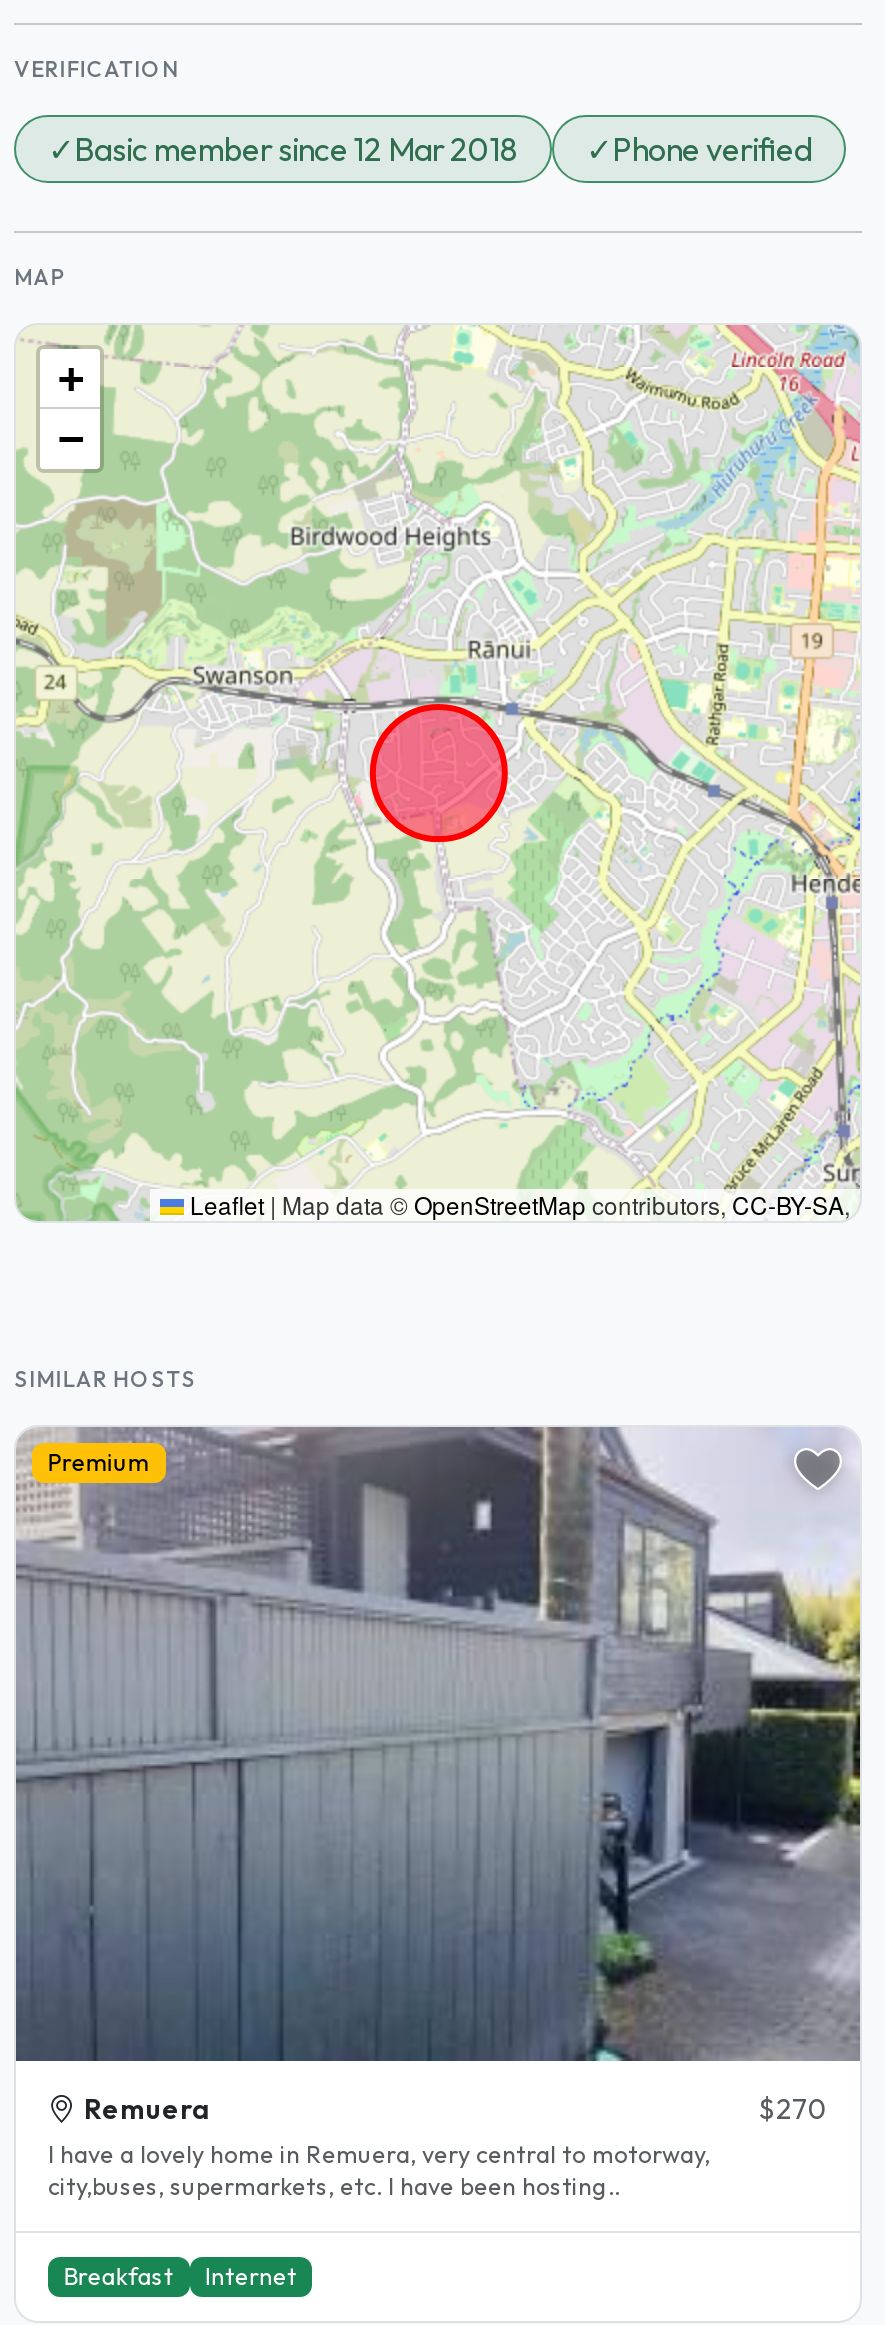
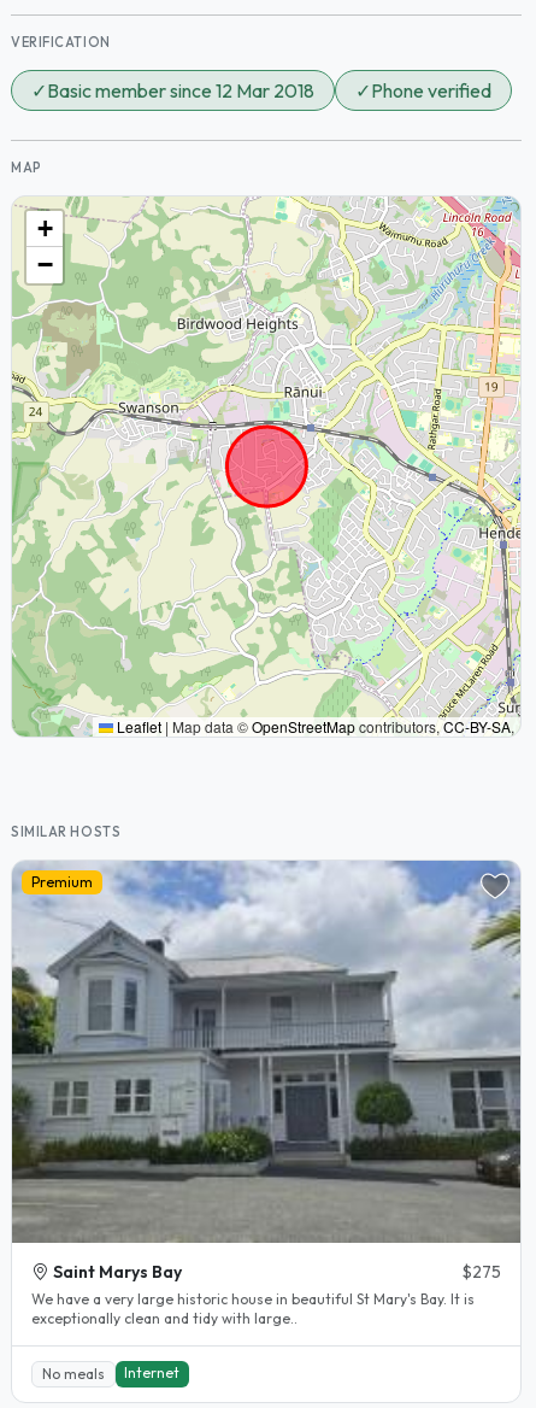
[14,1425,862,2201] [image] | Remuera | $270 | I have a lovely home in Remuera, very central to motorway, | city,buses, supermarkets, etc. I have been hosting.. -> [11,861,522,1327] [image] | Saint Marys Bay | $275 | We have a very large historic house in beautiful St Mary's Bay. It is | exceptionally clean and tidy with large..
[64,2261,174,2291] Breakfast -> [42,1364,105,1383] No meals

